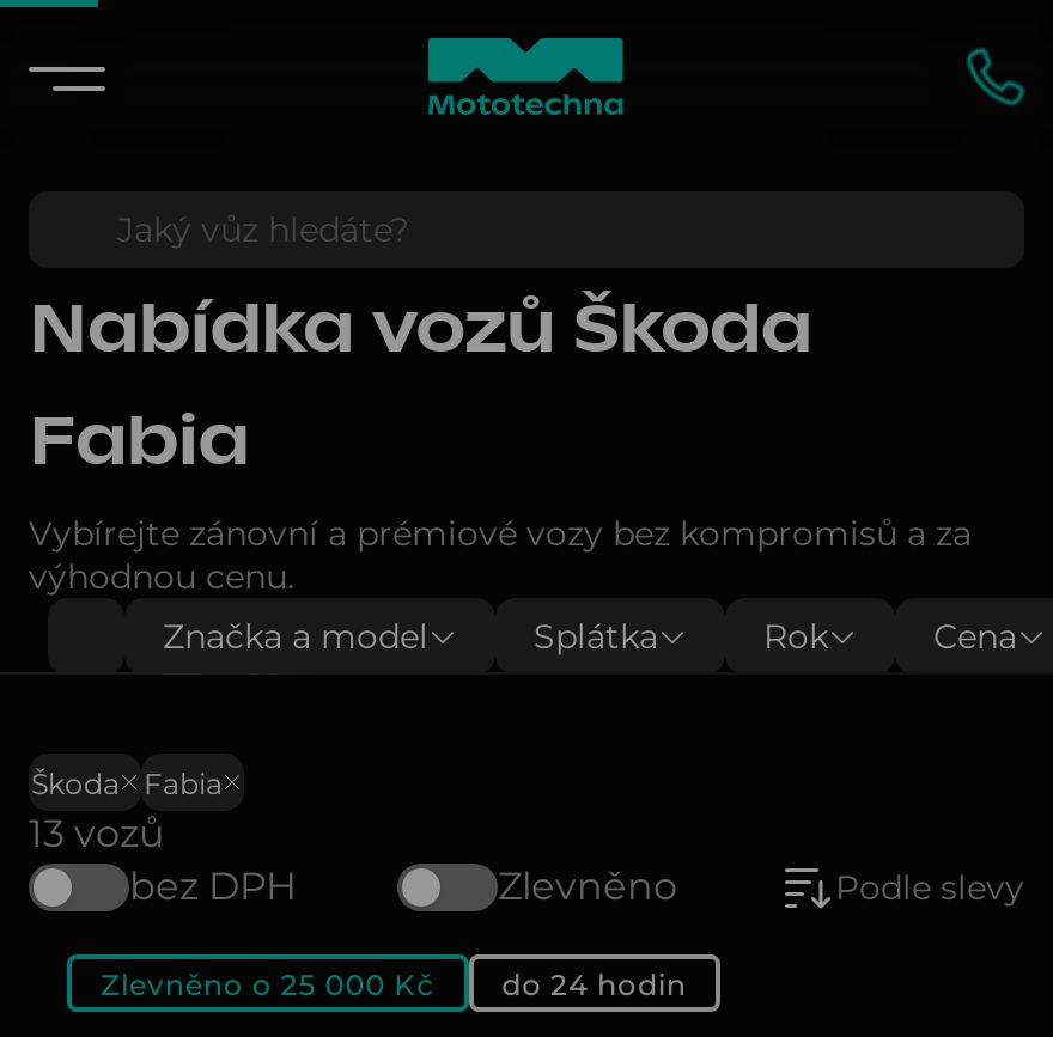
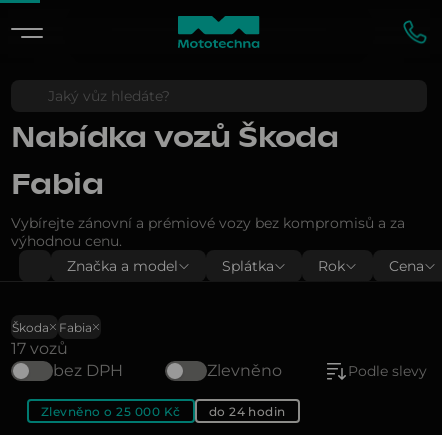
[29,811,165,856] 13 vozů -> [11,339,68,358] 17 vozů

